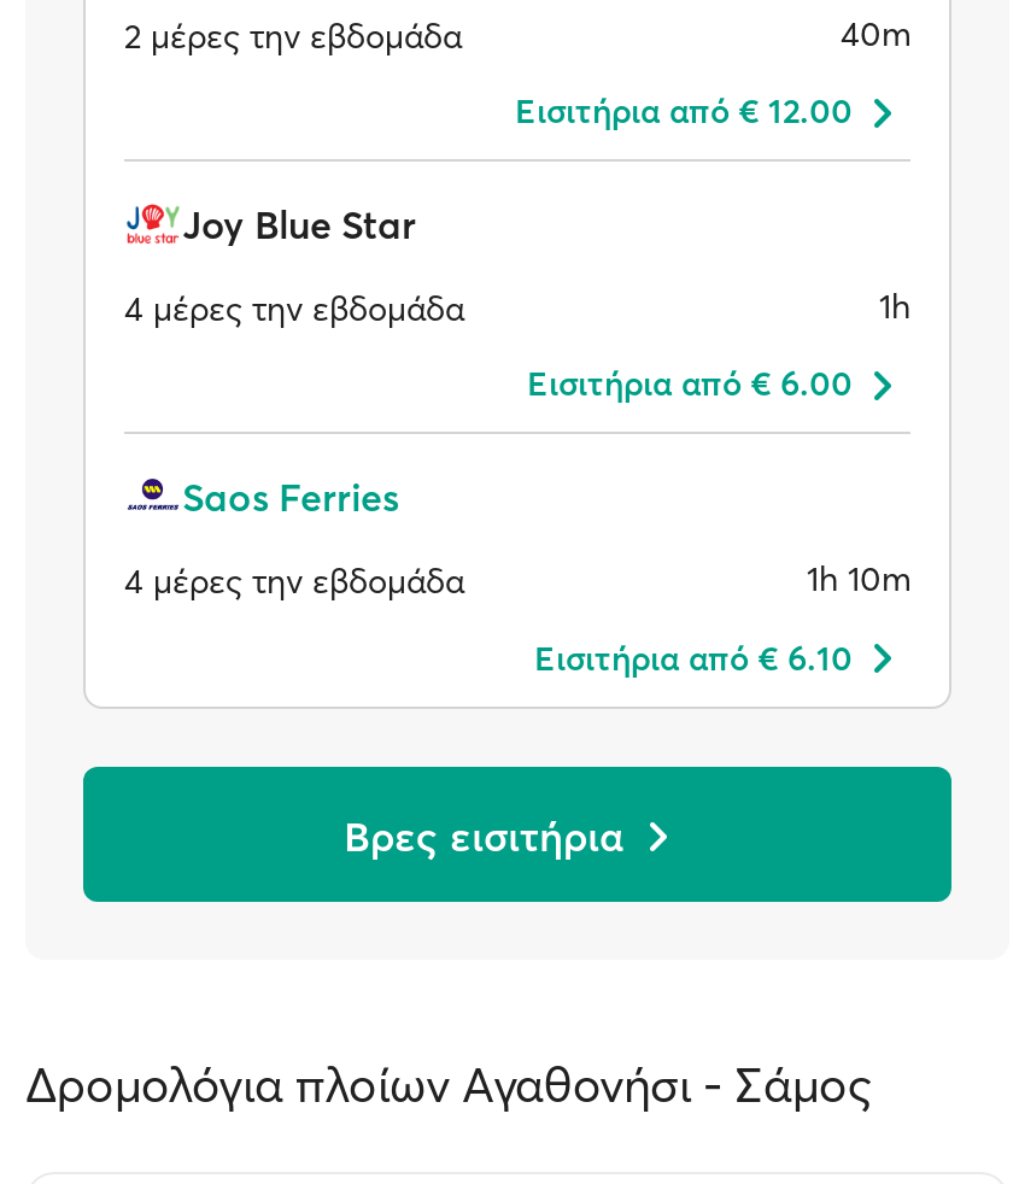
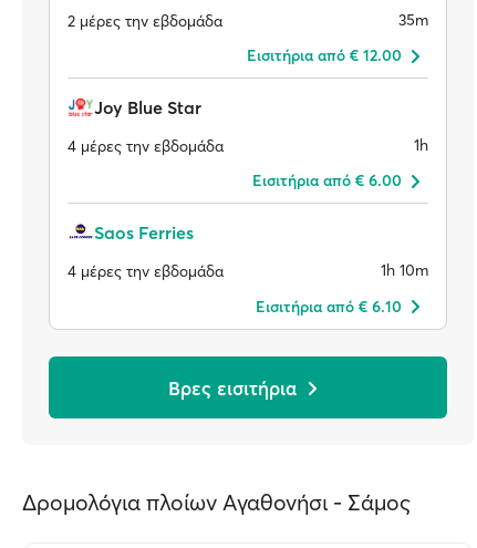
[841,12,910,55] 40m -> [398,10,428,30] 35m

